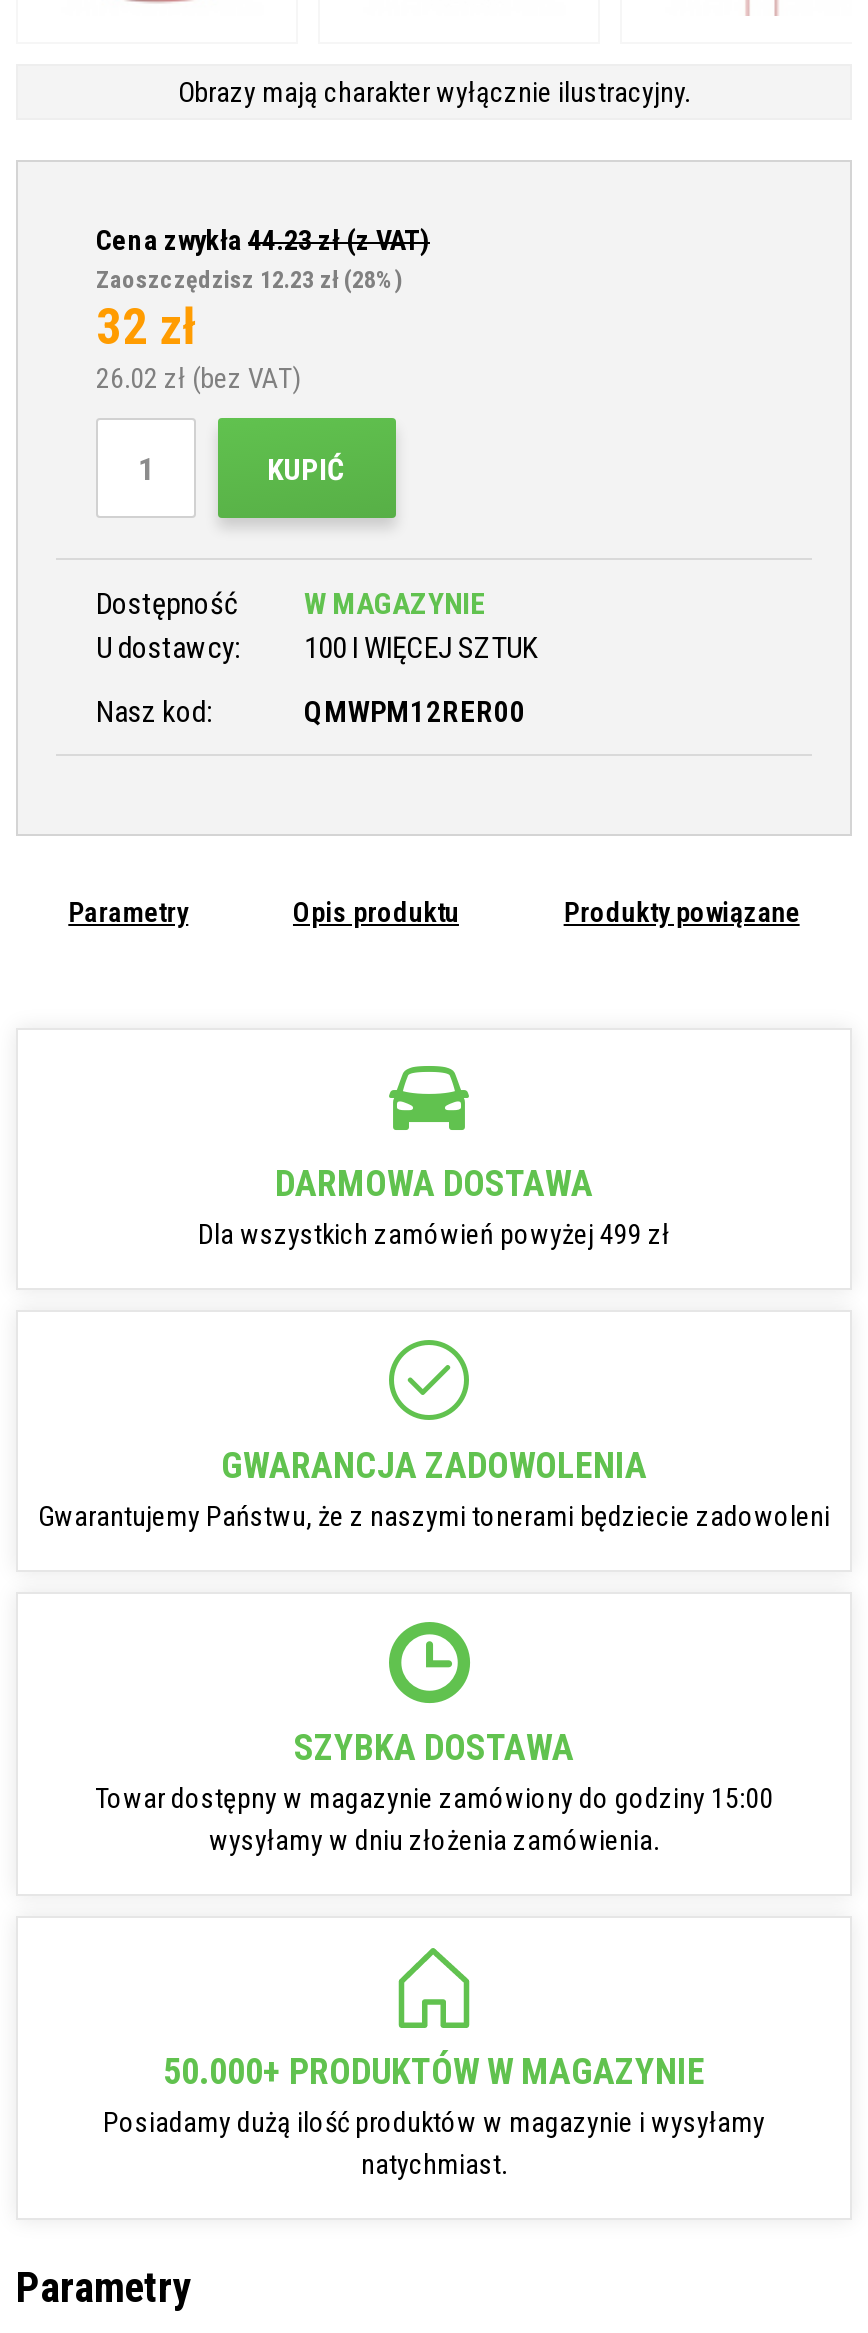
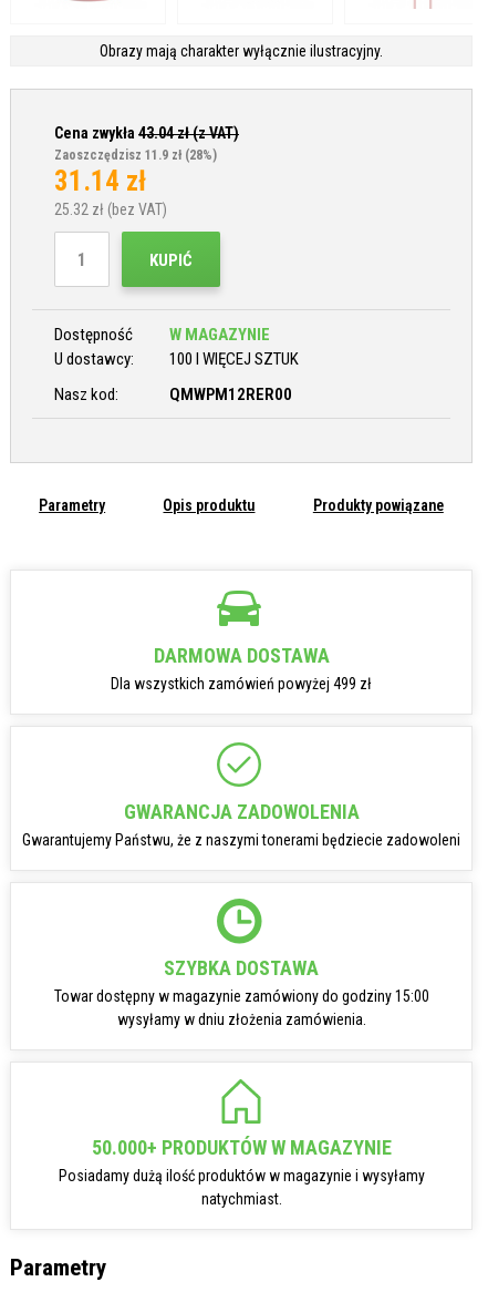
[96,224,430,256] Cena zwykła 44.23zł (z VAT) -> [54,124,239,142] Cena zwykła 43.04zł (z VAT)
[96,266,402,294] Zaoszczędzisz 12.23 zł (28%) -> [54,147,217,163] Zaoszczędzisz 11.9 zł (28%)
[96,298,196,356] 32 zł -> [54,165,146,197] 31.14 zł
[96,362,300,394] 26.02 zł (bez VAT) -> [54,201,167,218] 25.32 zł (bez VAT)

